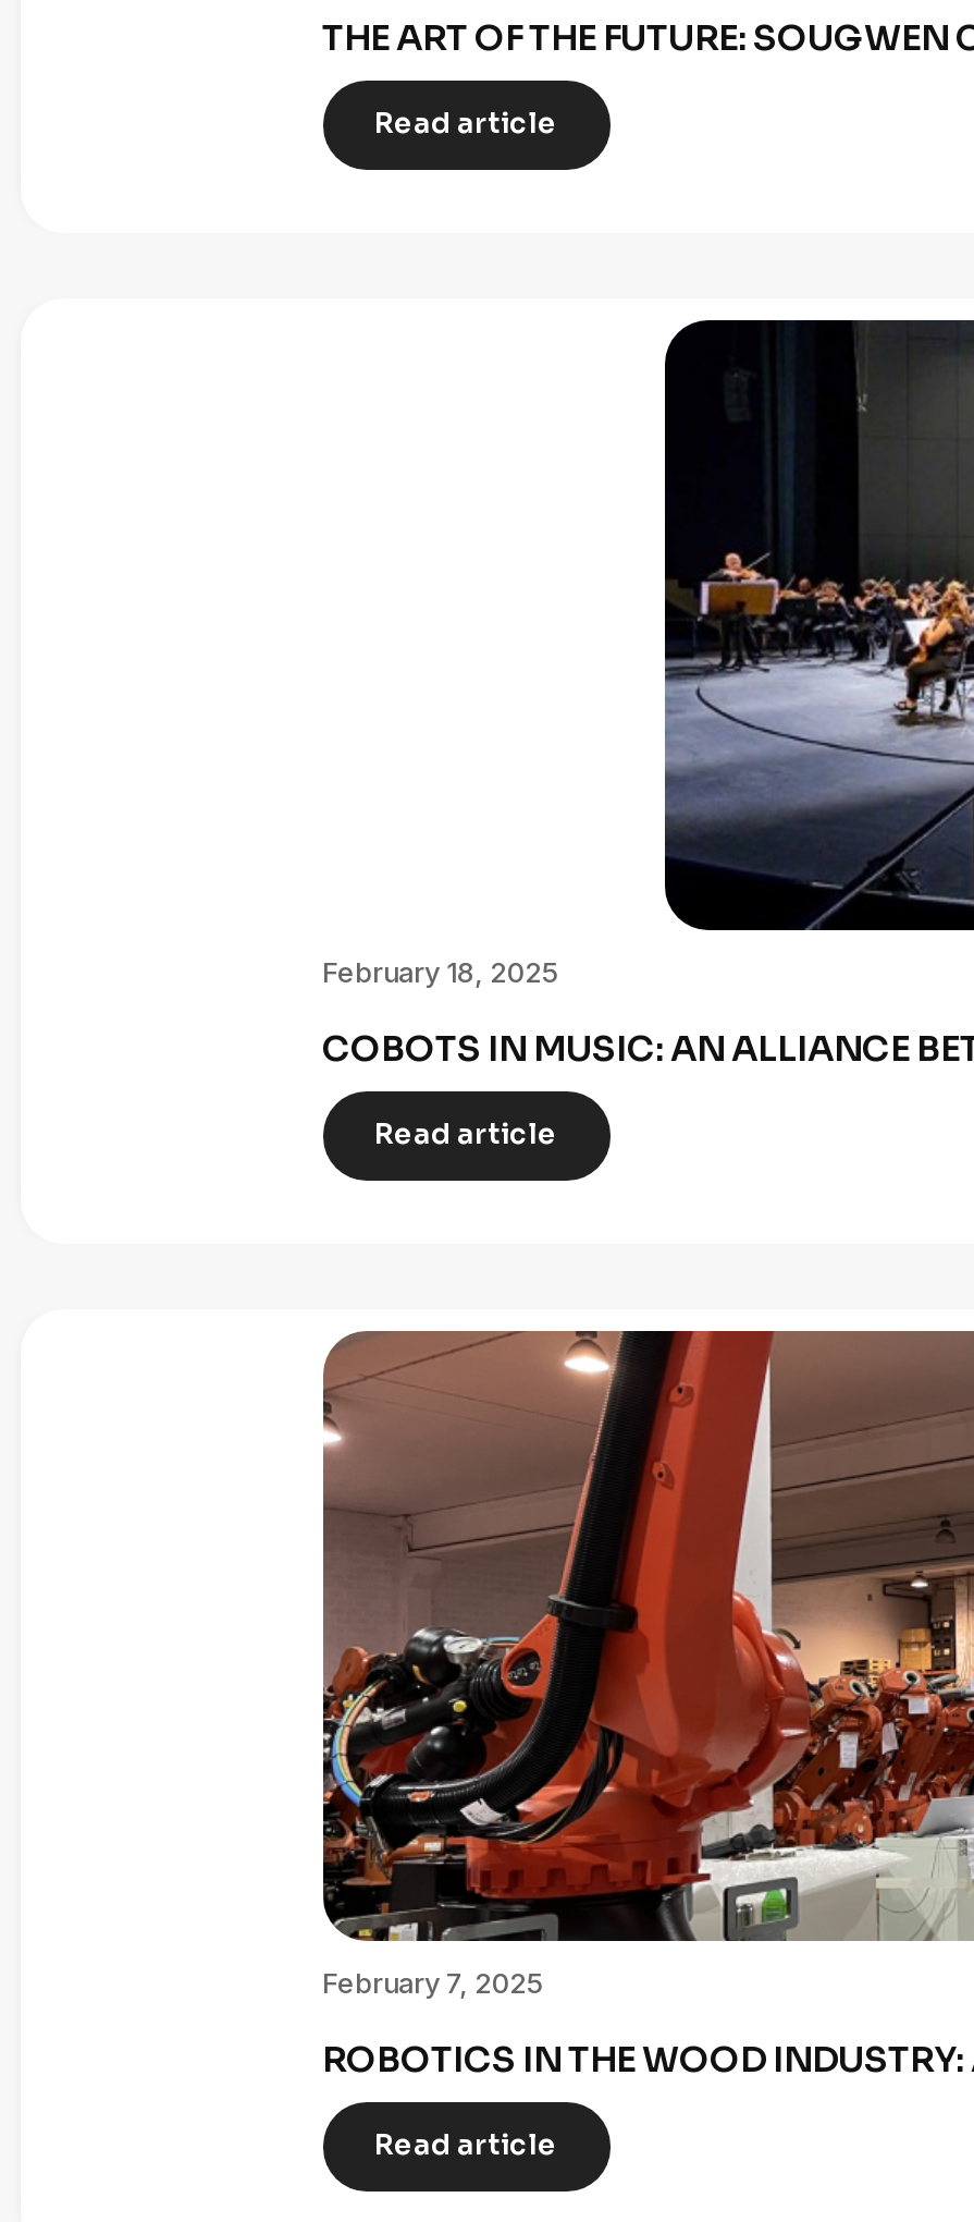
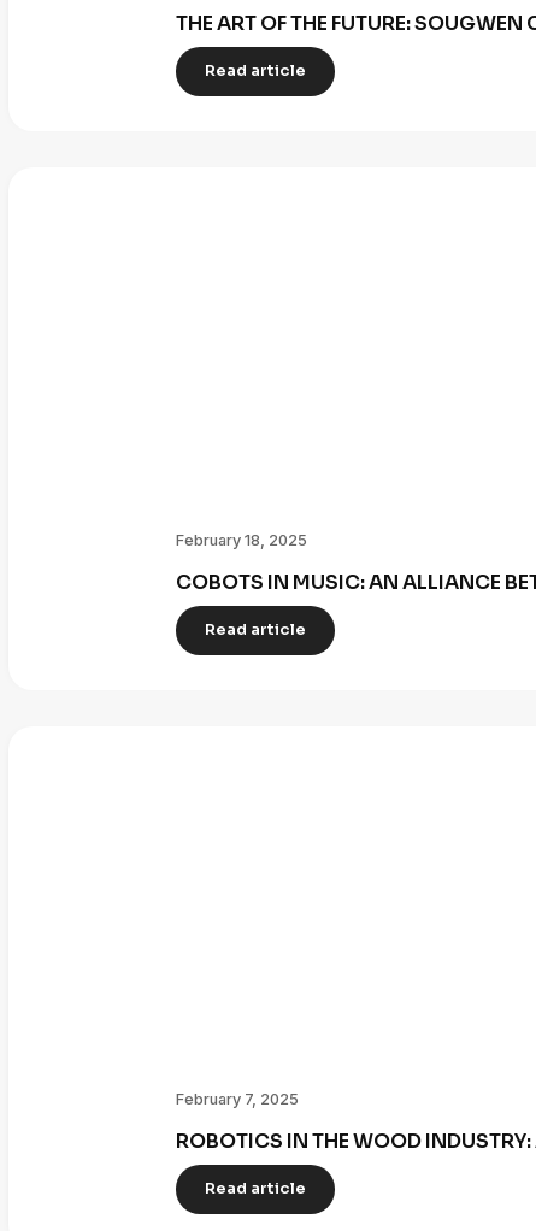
[663,318,967,932] [image] -> none
[321,1329,967,1943] [image] -> none

